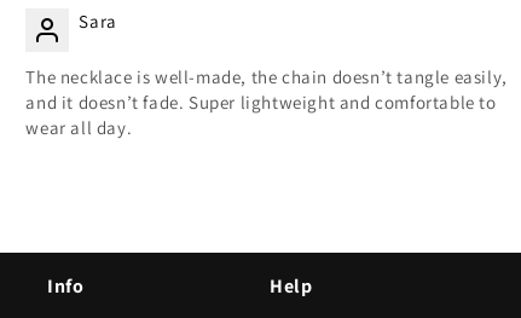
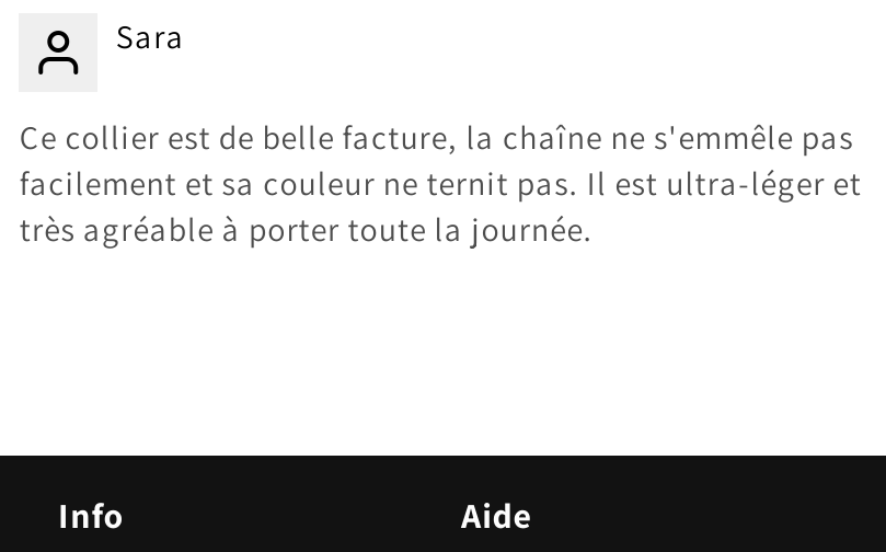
[26,65,507,138] The necklace is well-made, the chain doesn’t tangle easily, | and it doesn’t fade. Super lightweight and comfortable to | wear all day. -> [19,115,862,249] Ce collier est de belle facture, la chaîne ne s'emmêle pas | facilement et sa couleur ne ternit pas. Il est ultra-léger et | très agréable à porter toute la journée.
[270,273,312,298] Help -> [461,492,532,538] Aide

